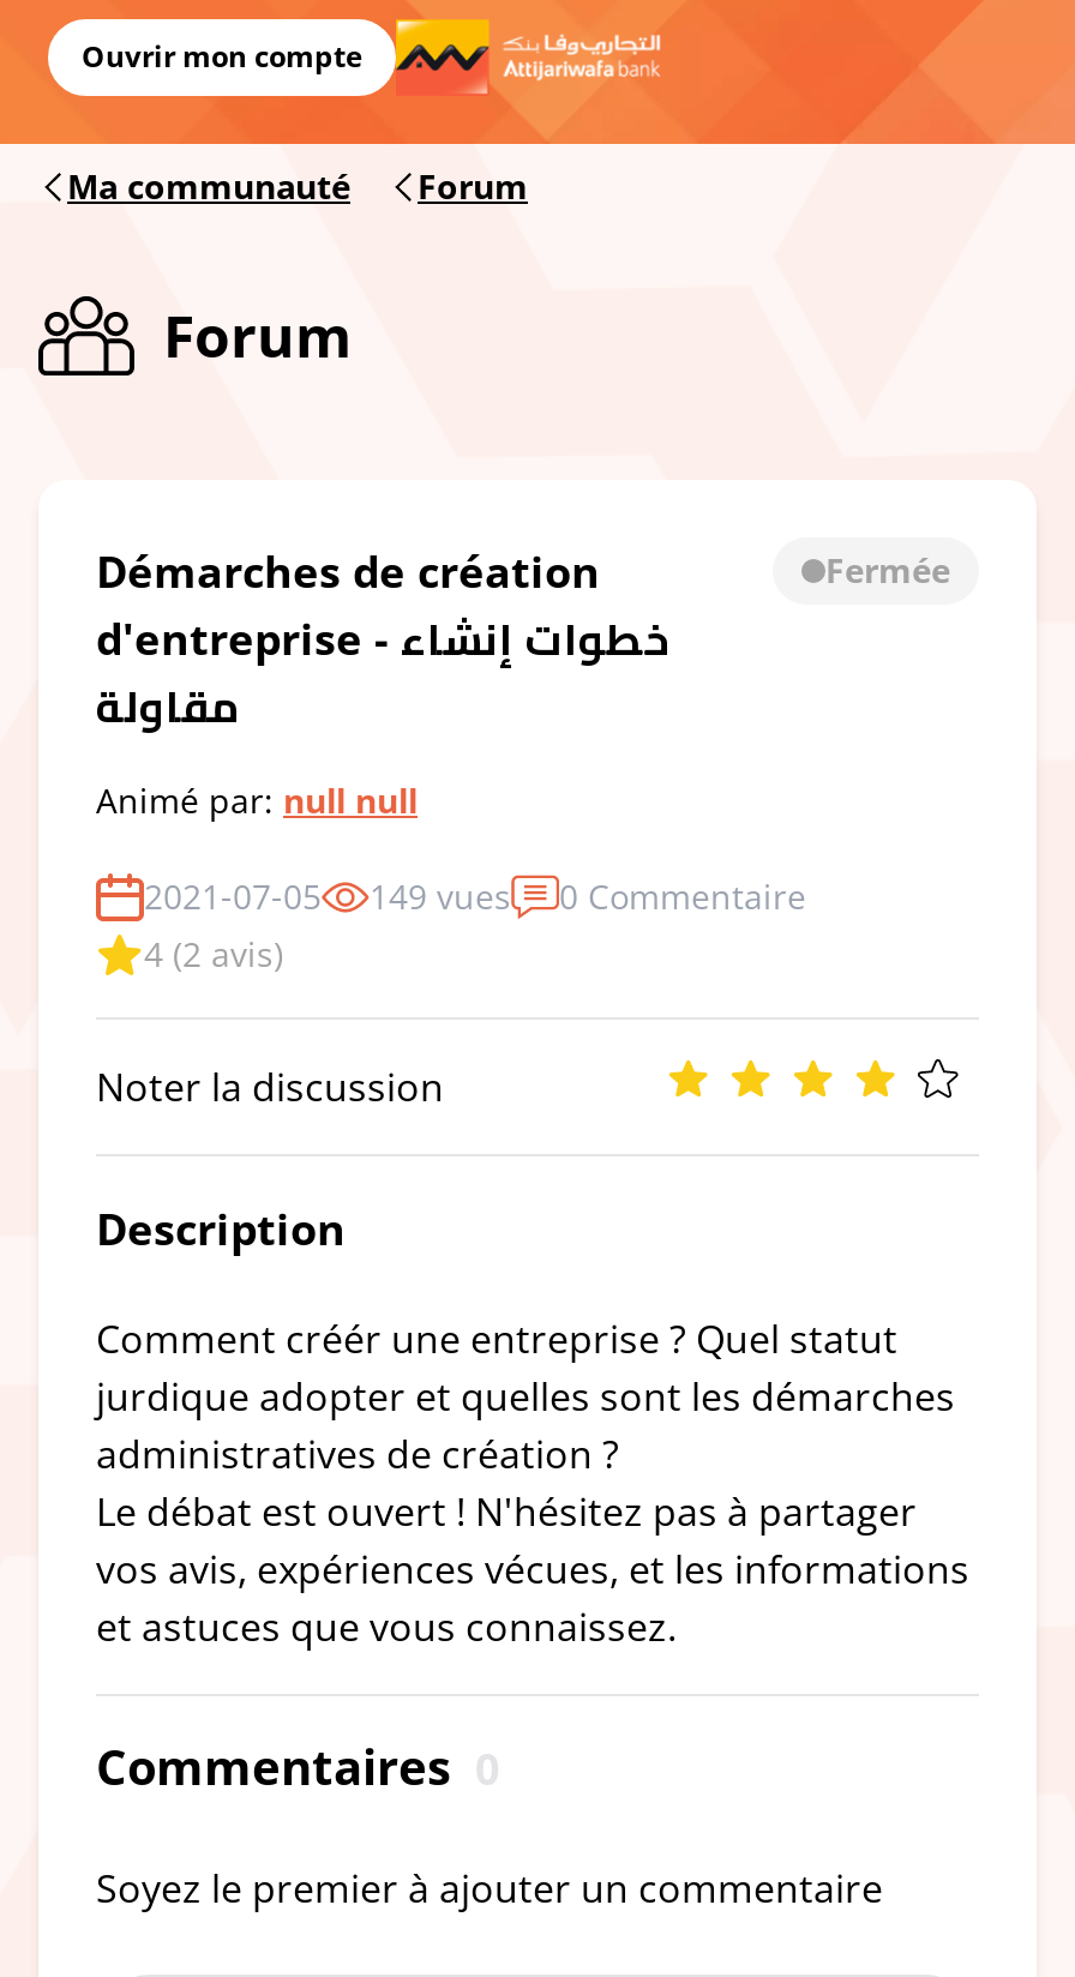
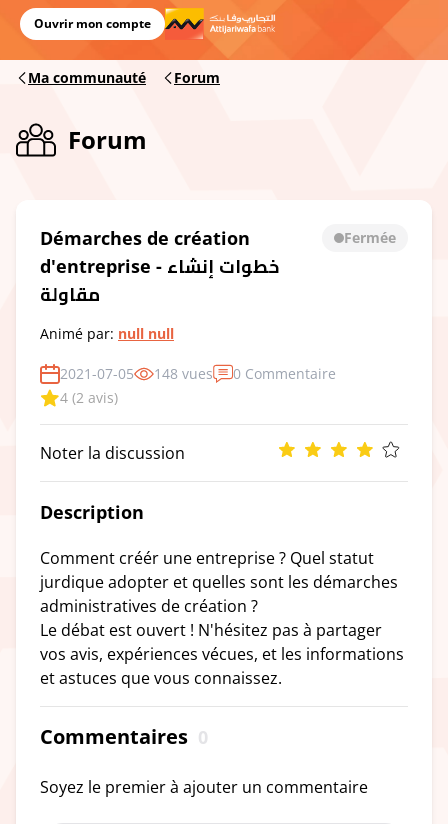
[144,873,806,918] 2021-07-05 149 vues 0 Commentaire -> [60,364,336,383] 2021-07-05 148 vues 0 Commentaire

